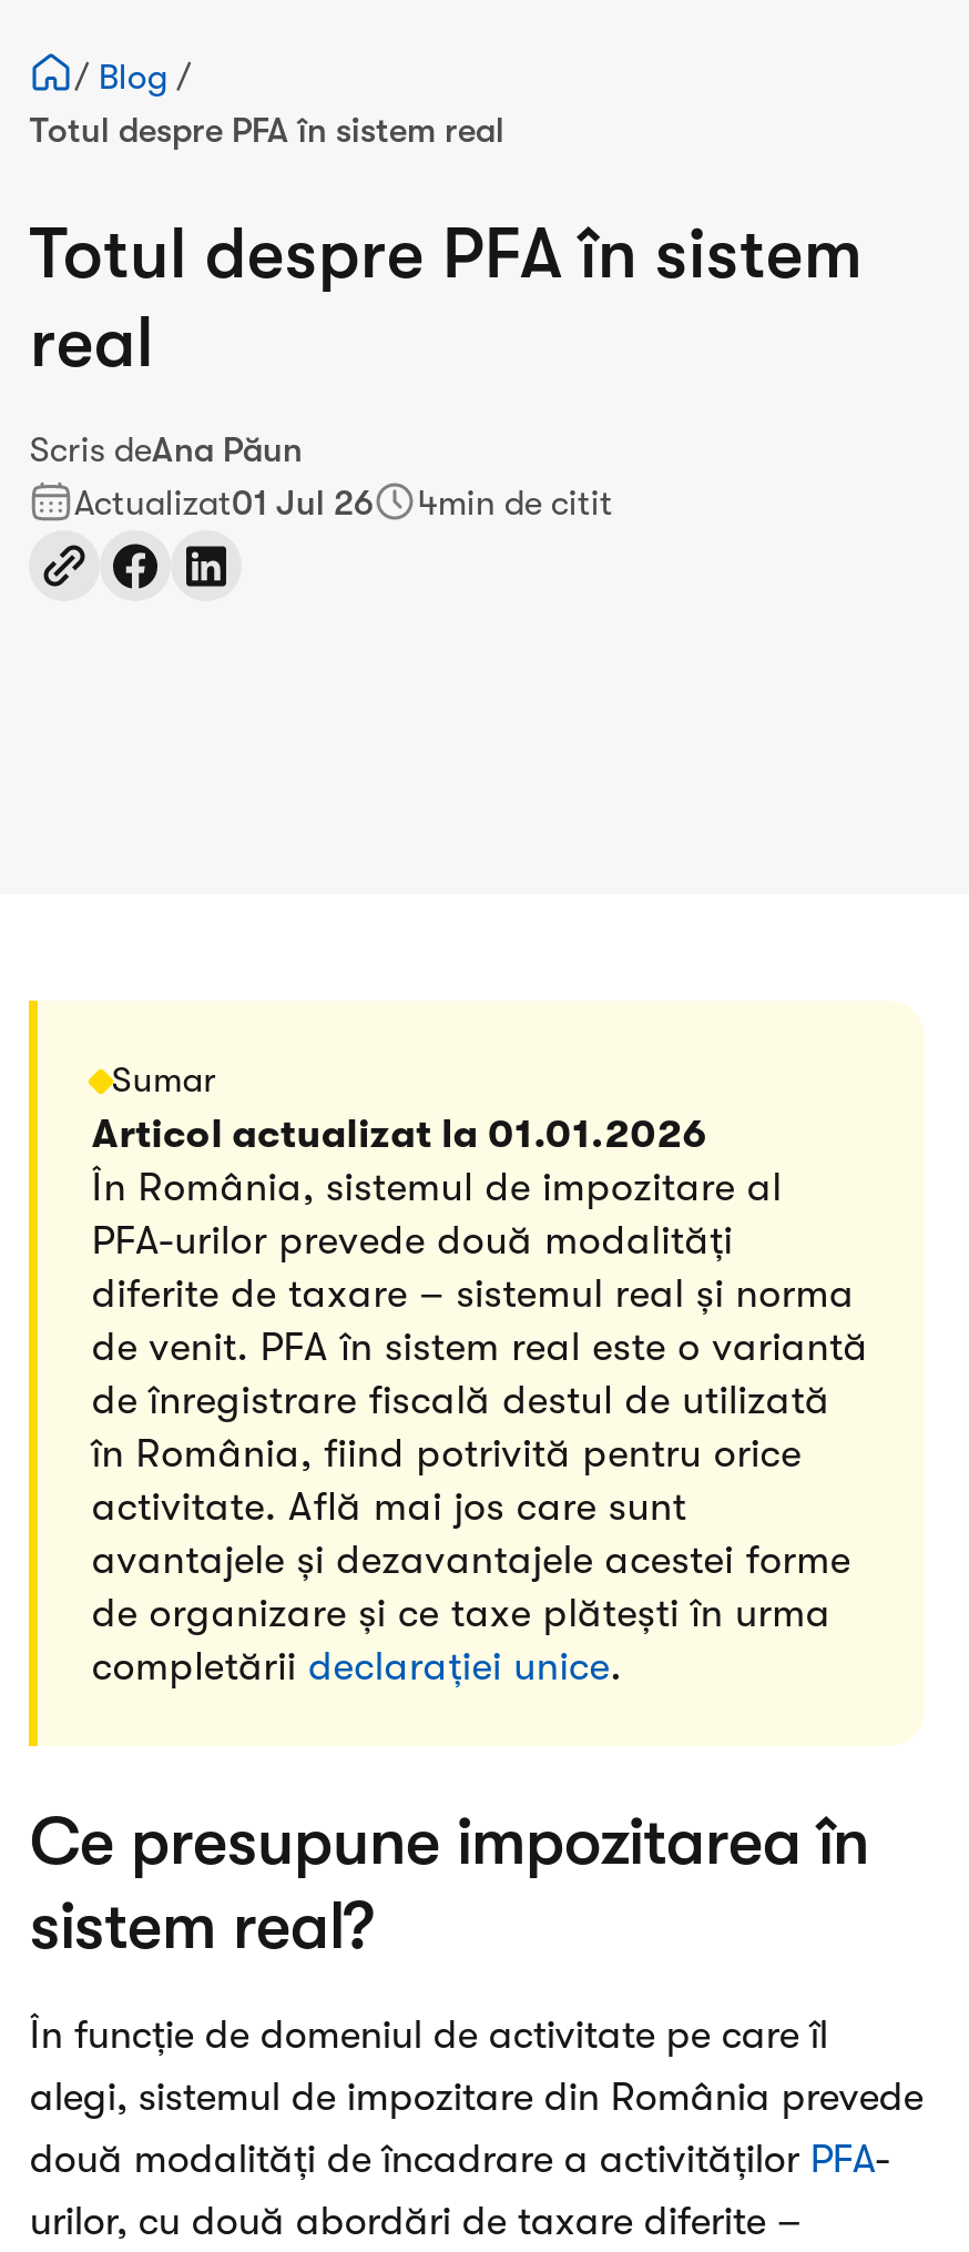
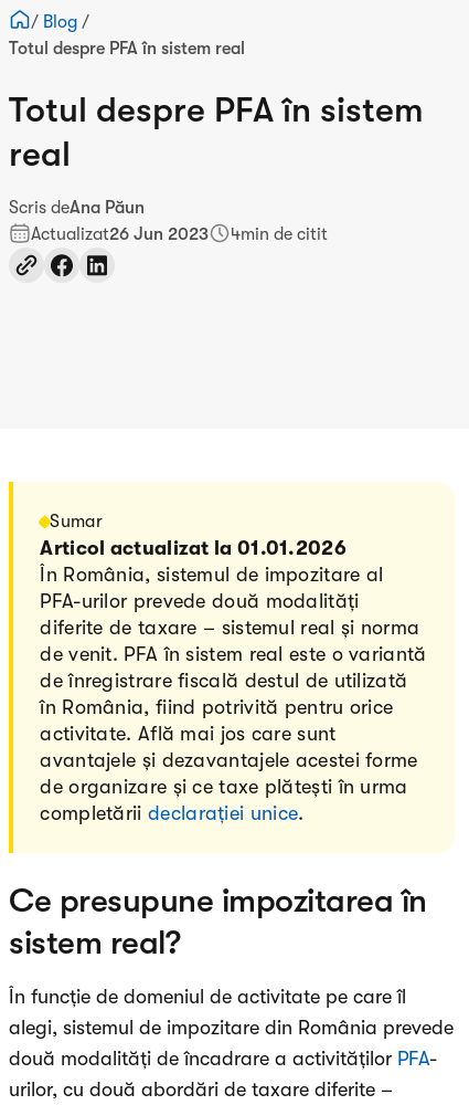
[74,484,373,524] Actualizat01 Jul 26 -> [31,224,209,244] Actualizat26 Jun 2023

